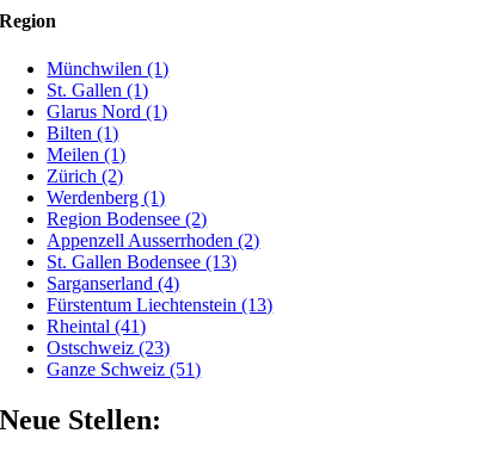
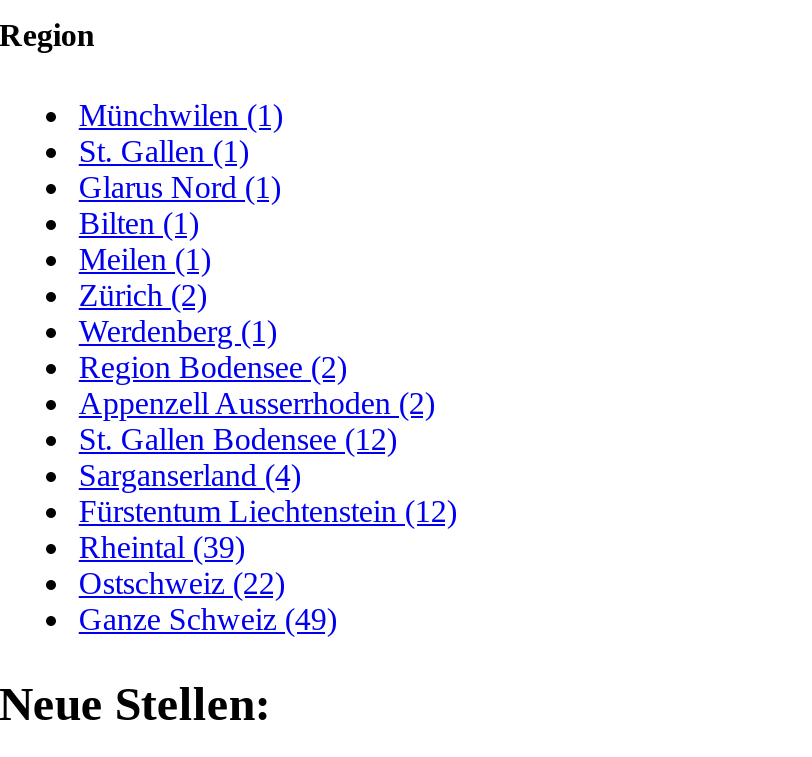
[47,251,237,272] St. Gallen Bodensee (13) -> [79,422,397,456] St. Gallen Bodensee (12)
[47,294,273,315] Fürstentum Liechtenstein (13) -> [79,494,457,528] Fürstentum Liechtenstein (12)
[47,316,146,336] Rheintal (41) -> [79,530,245,564] Rheintal (39)
[47,337,170,358] Ostschweiz (23) -> [79,566,285,600] Ostschweiz (22)
[47,359,201,379] Ganze Schweiz (51) -> [79,602,337,636] Ganze Schweiz (49)

